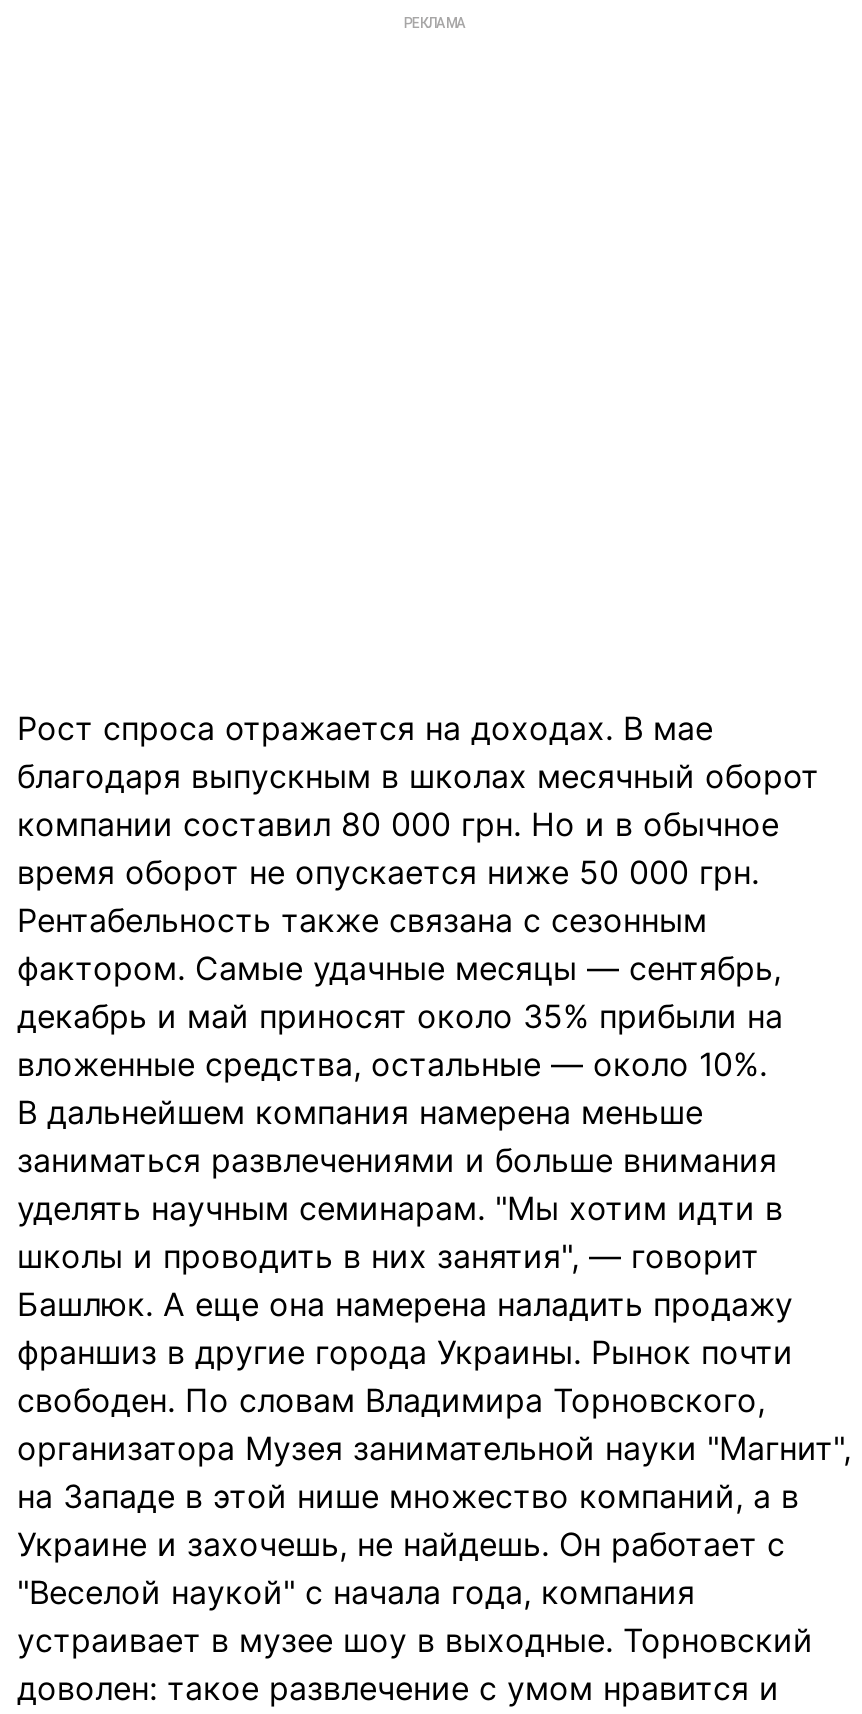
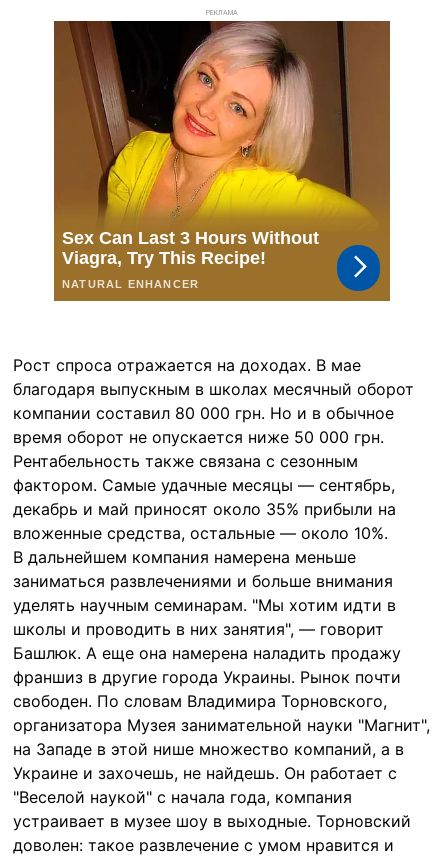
none -> [53,20,391,302] [image]

